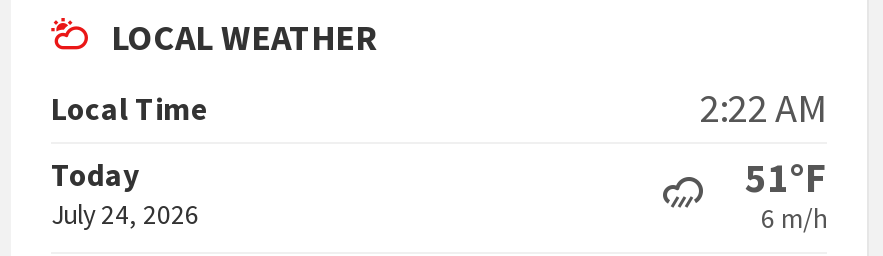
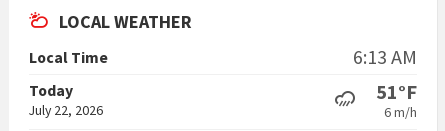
[699,81,827,133] 2:22 AM -> [353,44,417,70] 6:13 AM
[51,195,199,231] July 24, 2026 -> [29,101,103,119] July 22, 2026

